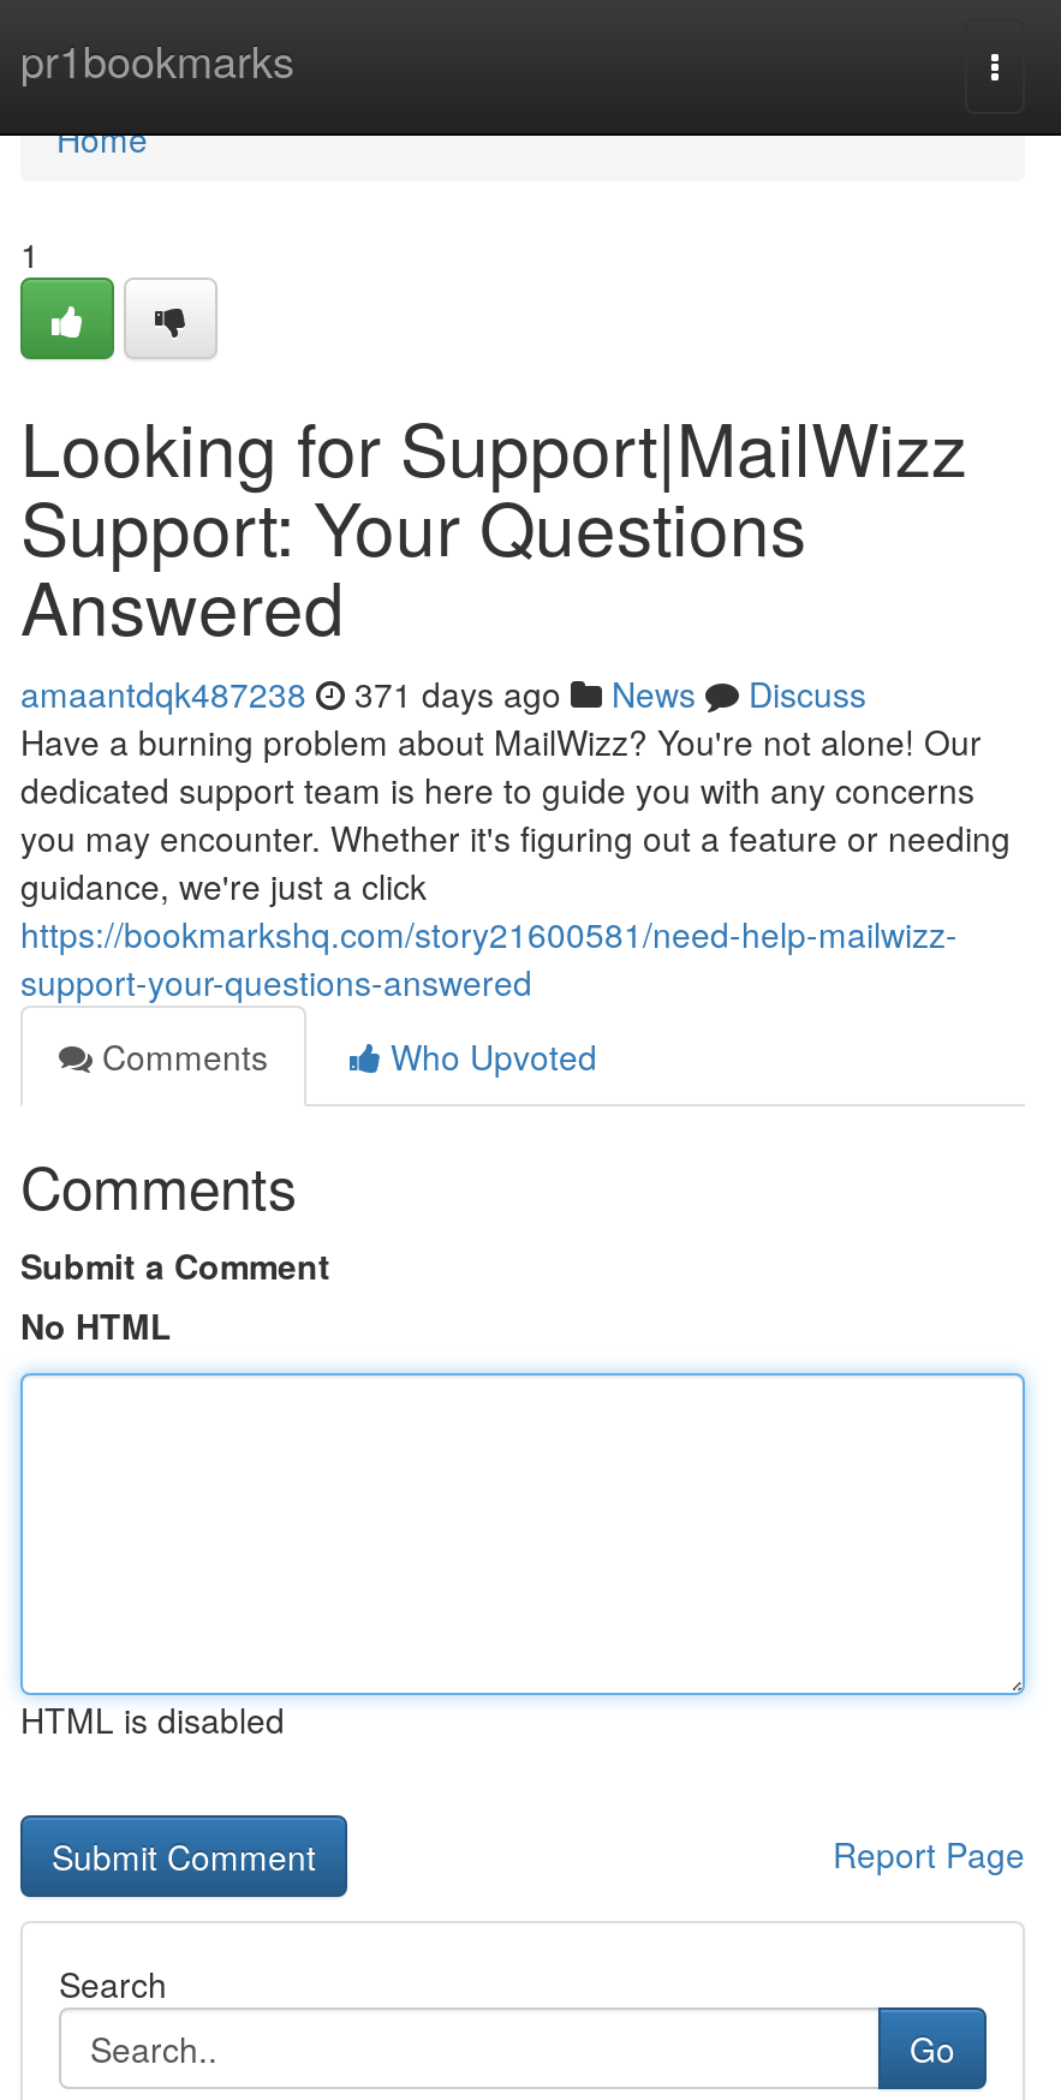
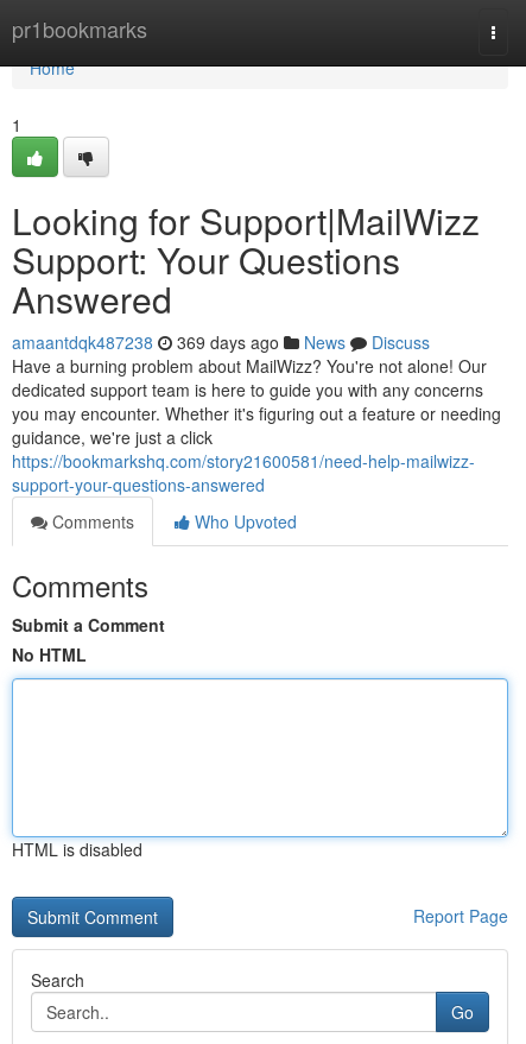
[20,669,866,717] amaantdqk487238 371 days ago News Discuss -> [12,330,430,354] amaantdqk487238 369 days ago News Discuss

